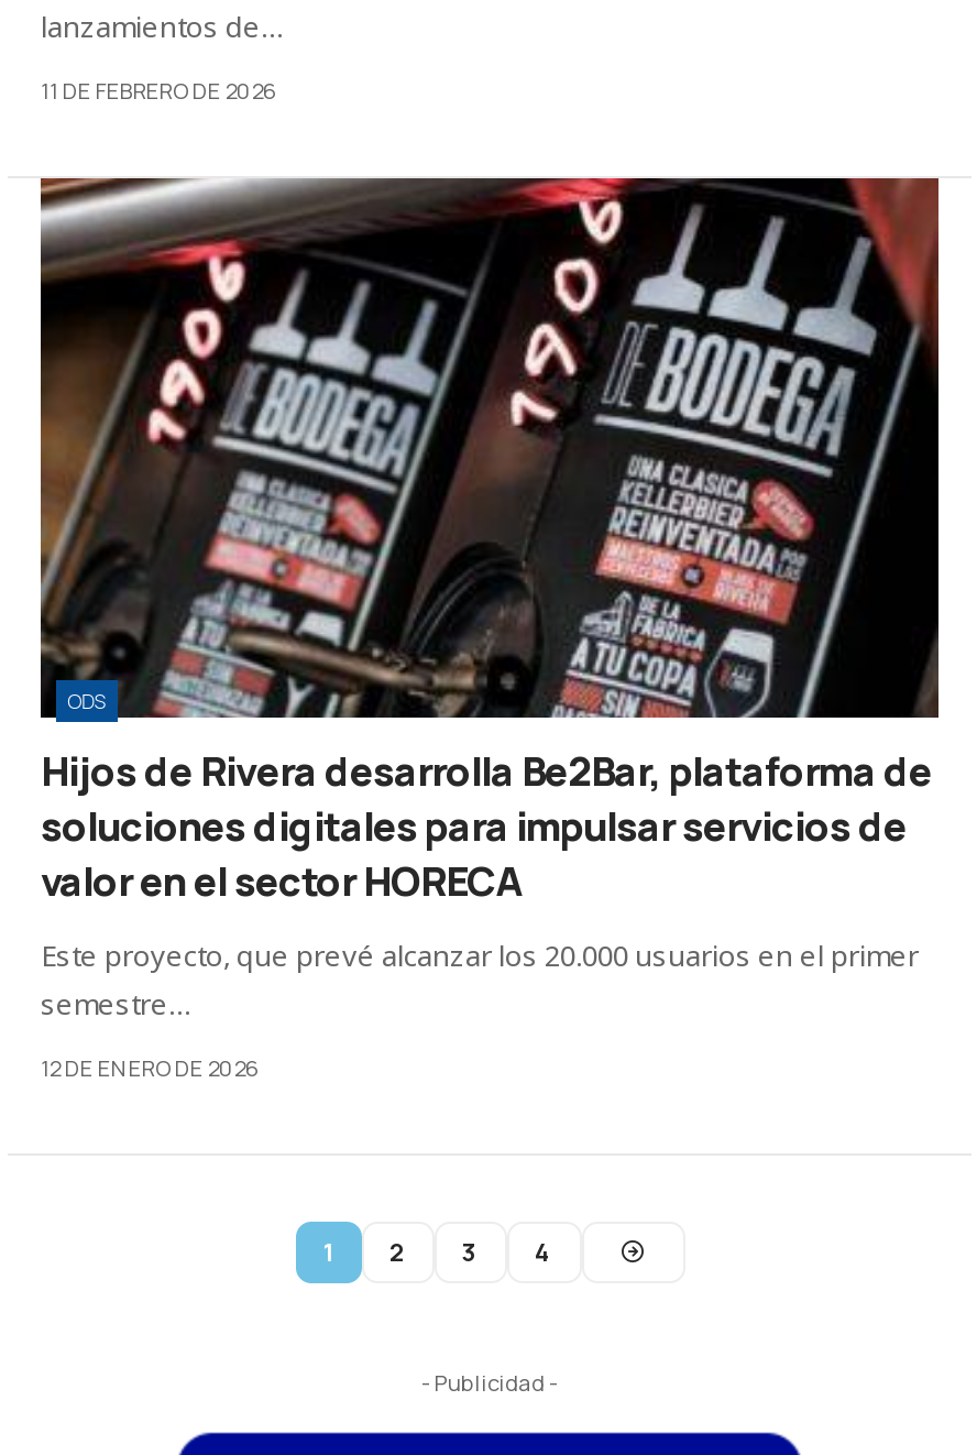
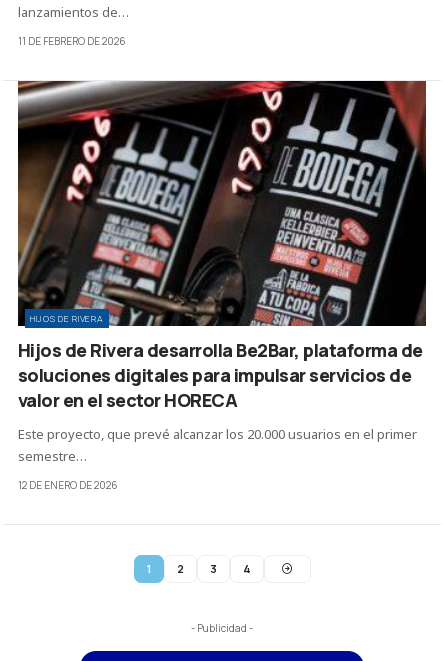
[67,686,107,715] ODS -> [30,312,103,325] HIJOS DE RIVERA

